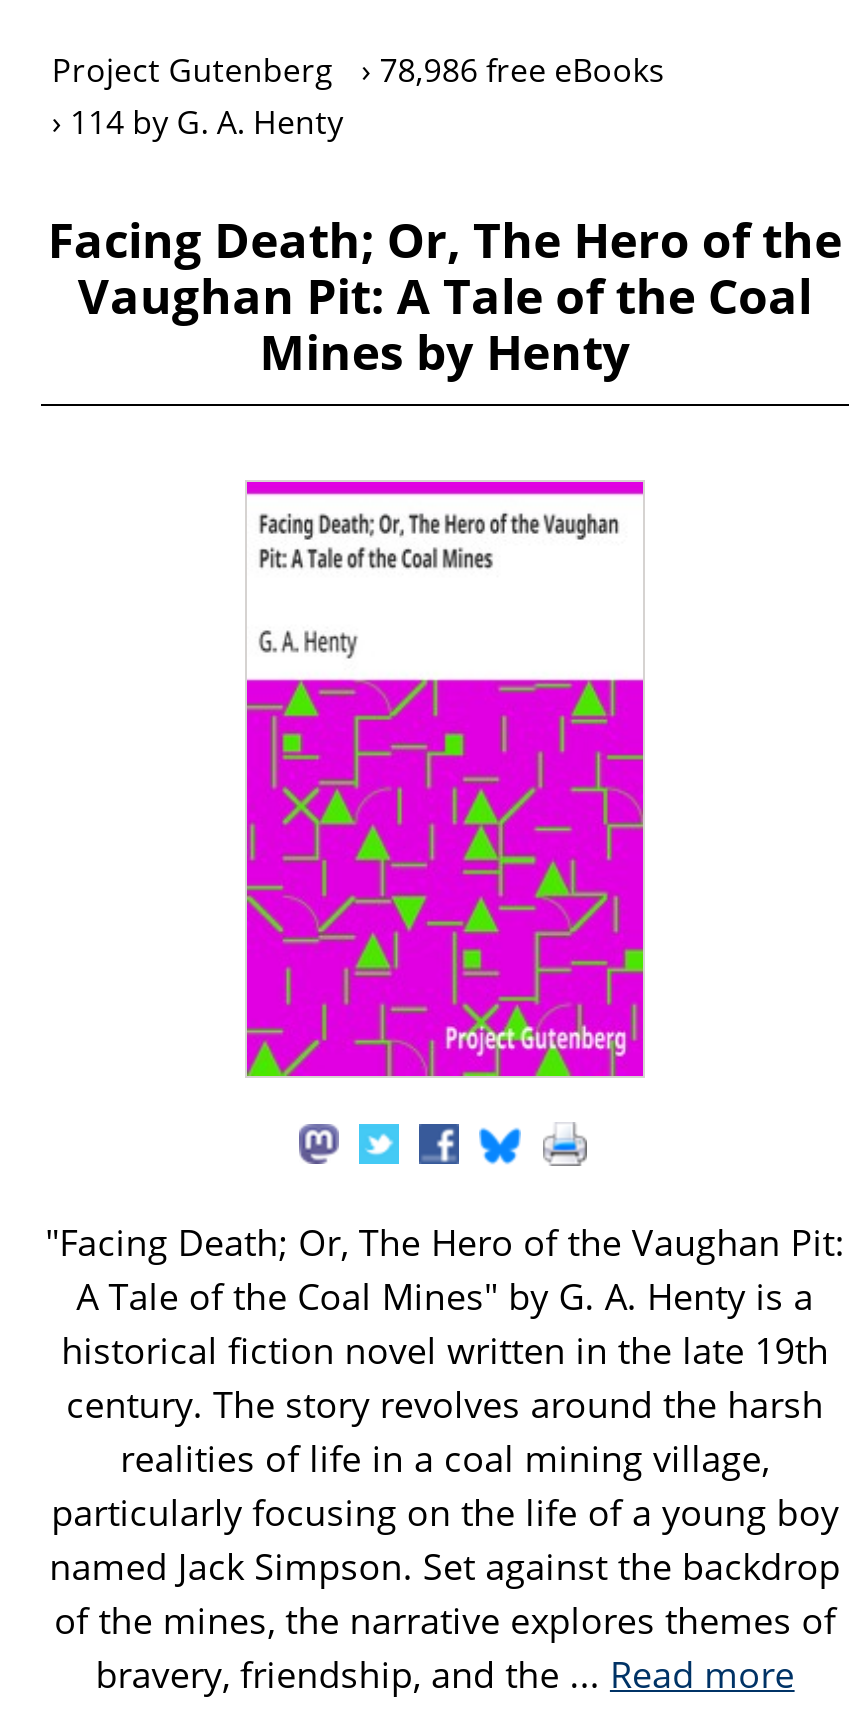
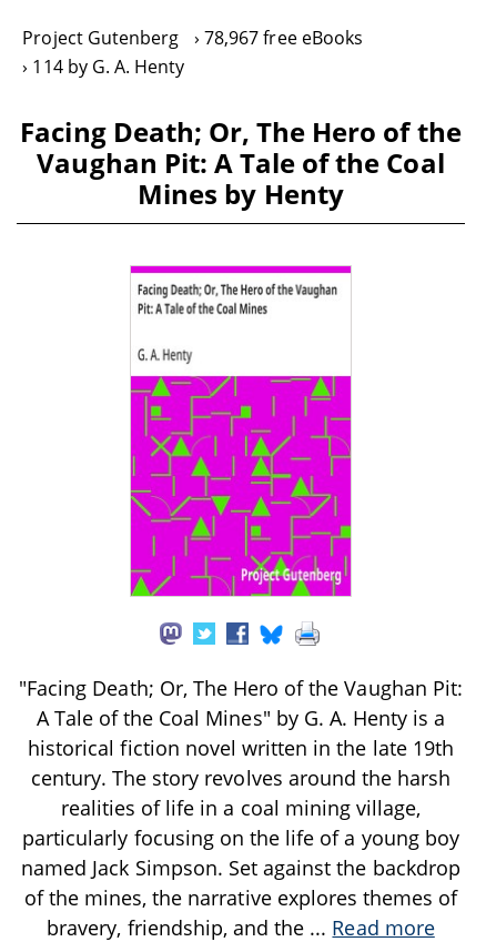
[52,48,665,92] Project Gutenberg 78,986 free eBooks -> [23,26,363,50] Project Gutenberg 78,967 free eBooks

